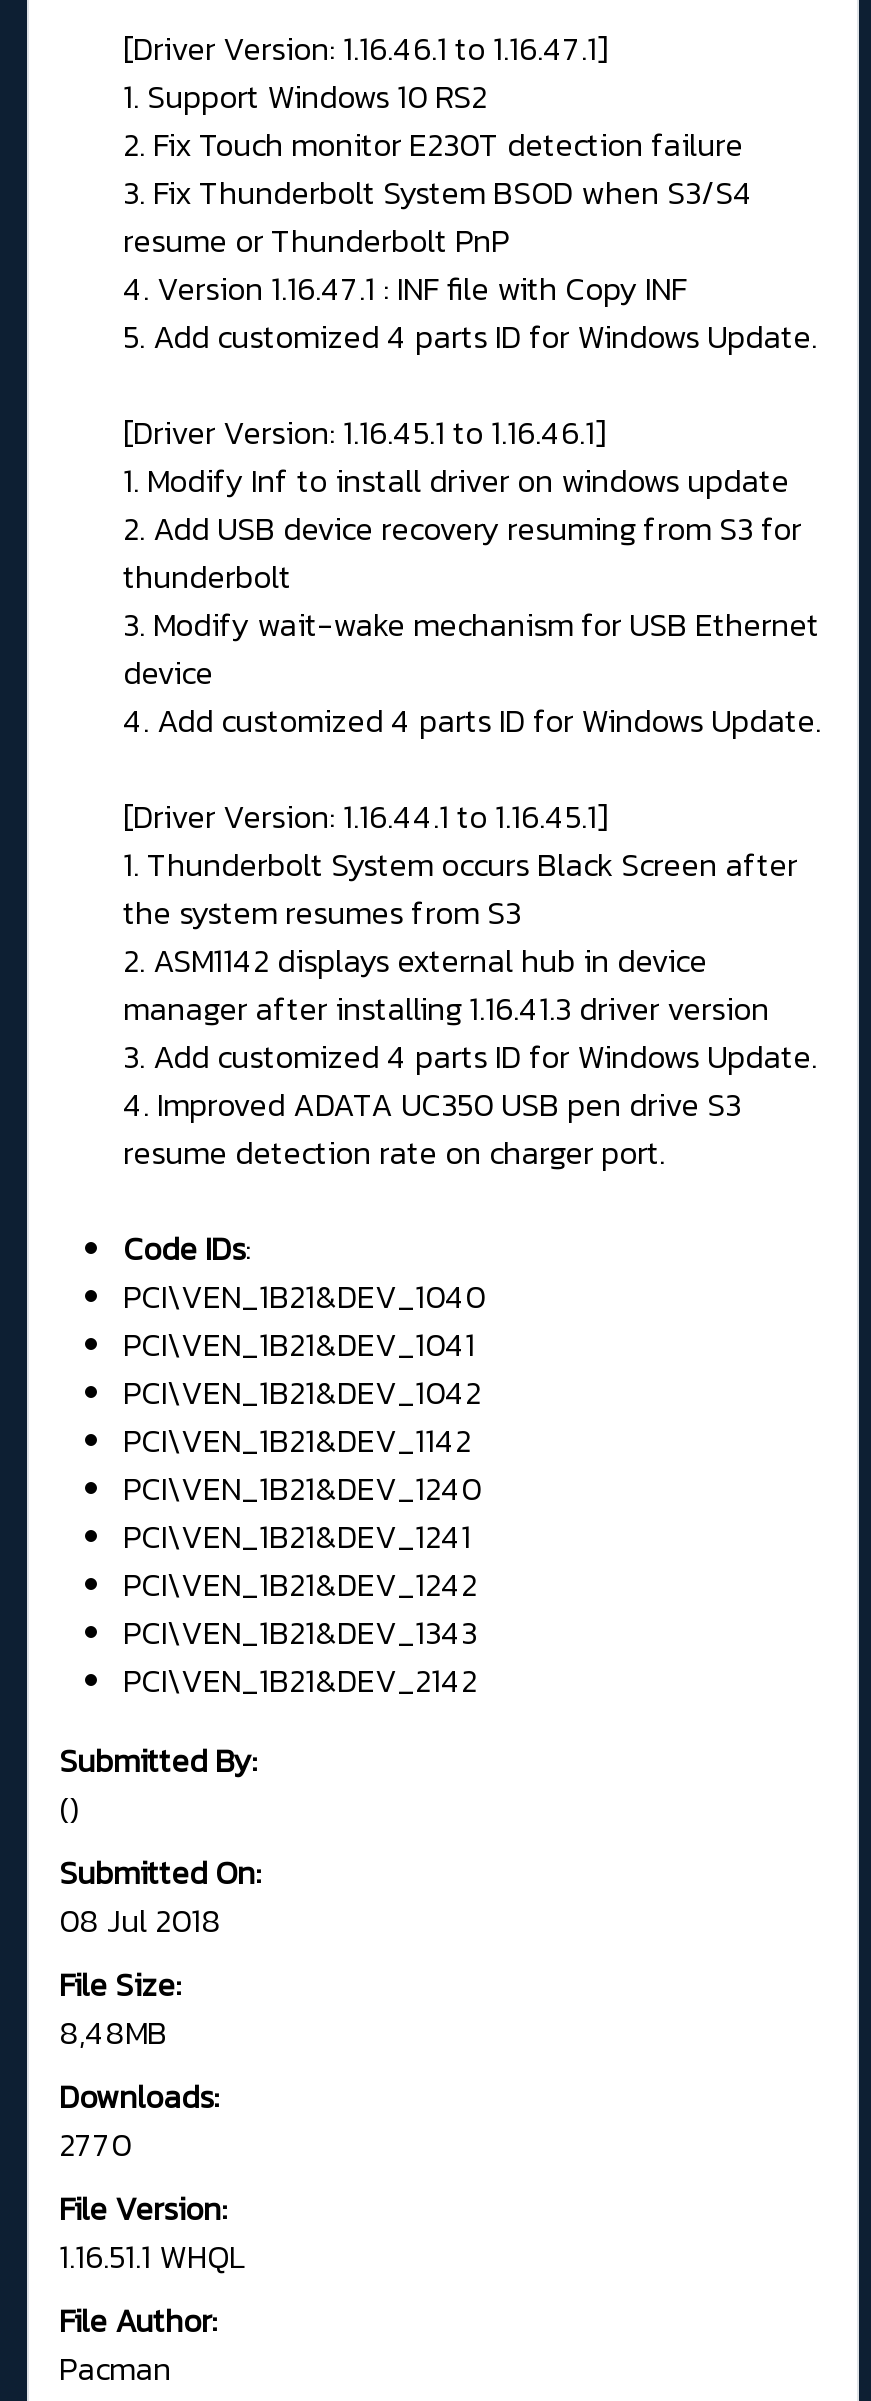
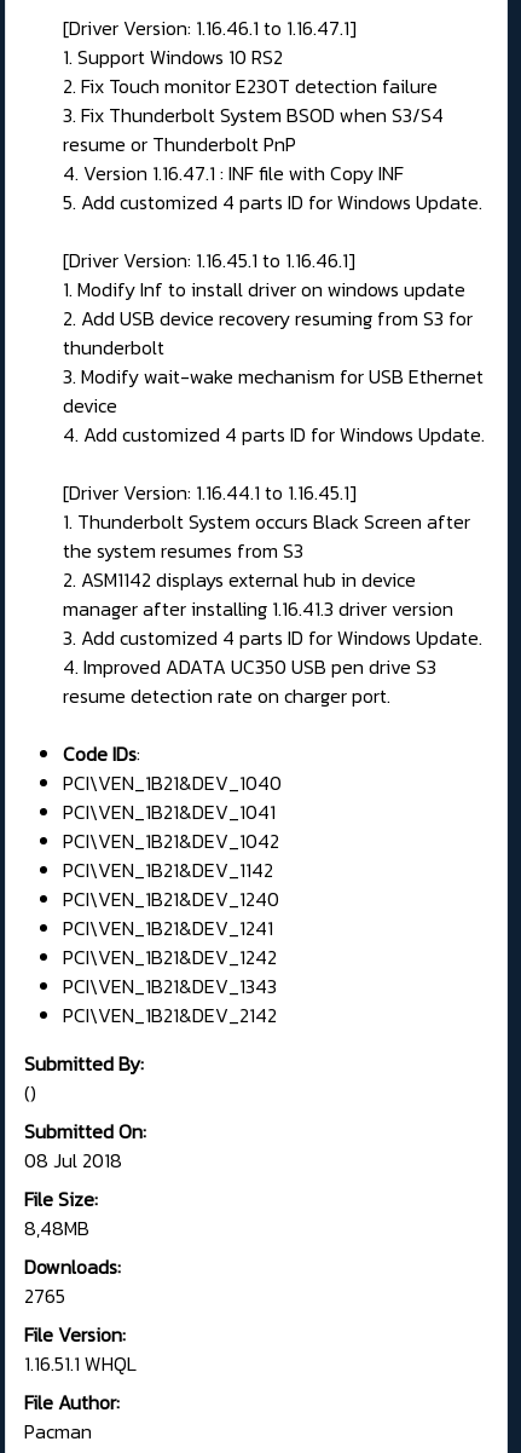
[59,2119,131,2167] 2770 -> [24,1281,65,1310] 2765

